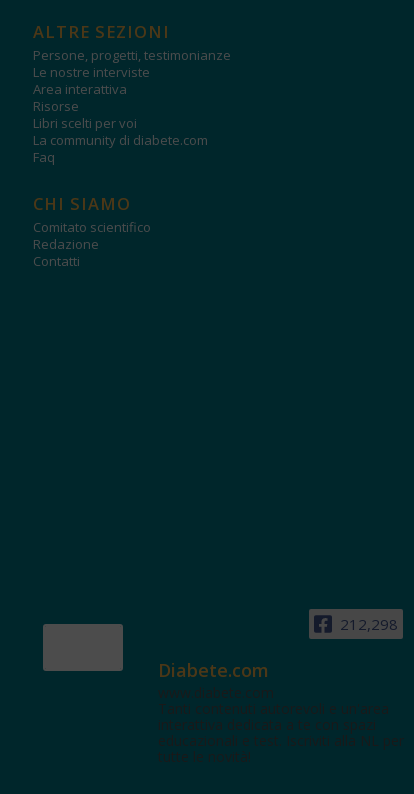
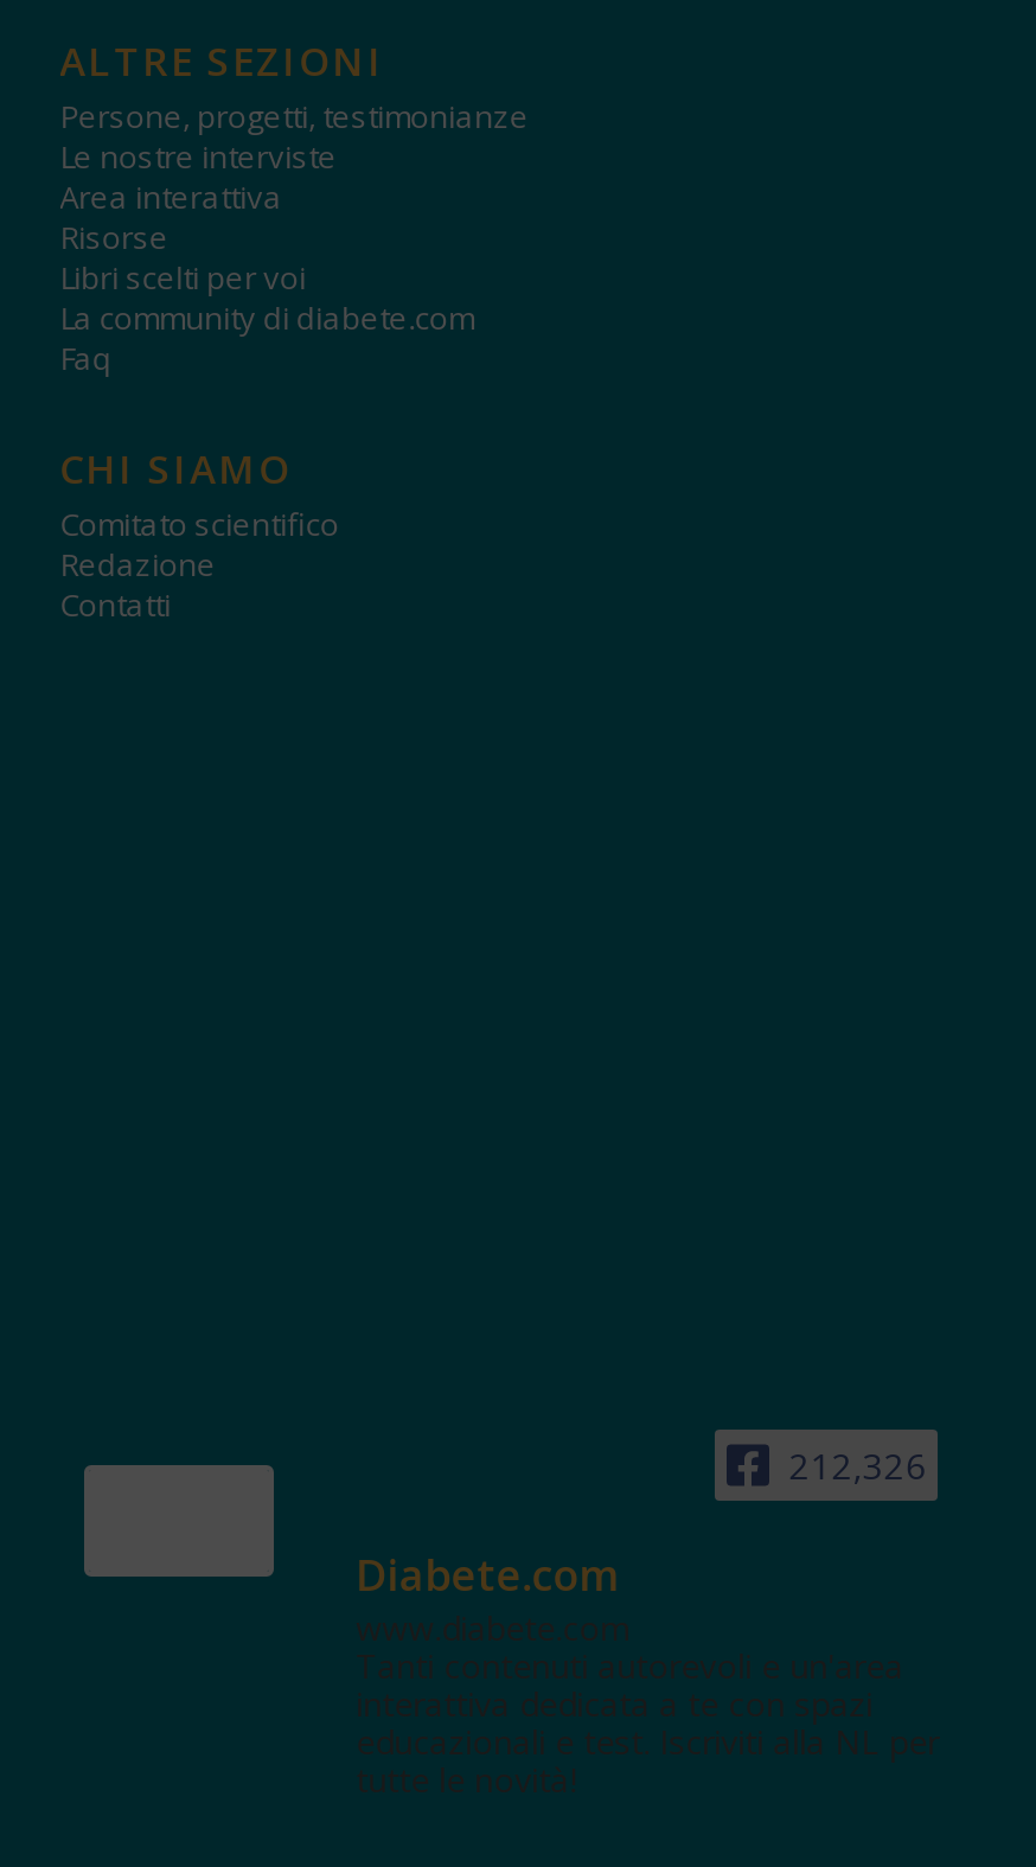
[340,613,398,633] 212,298 -> [789,1440,927,1488] 212,326

